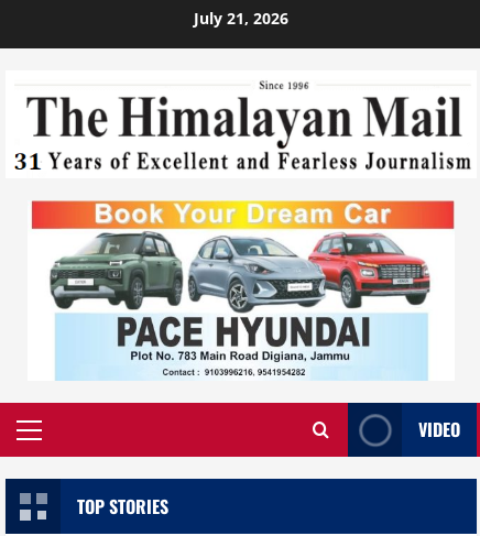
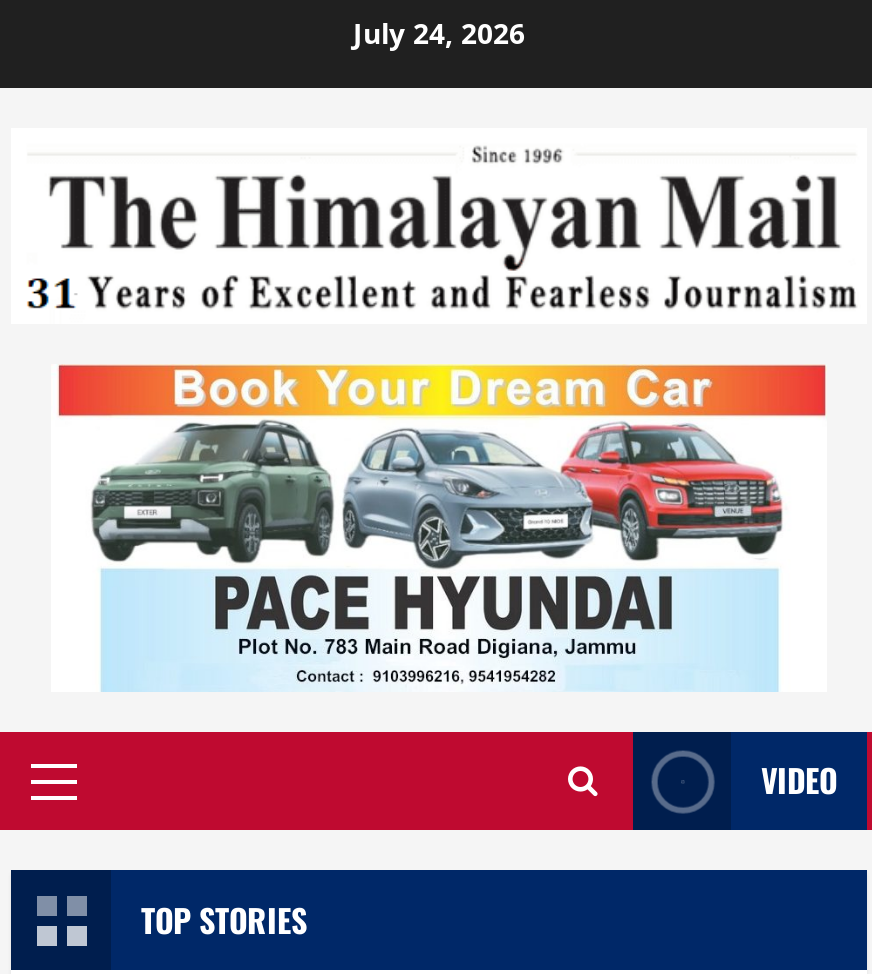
[194,8,288,29] July 21, 2026 -> [353,14,525,52] July 24, 2026

